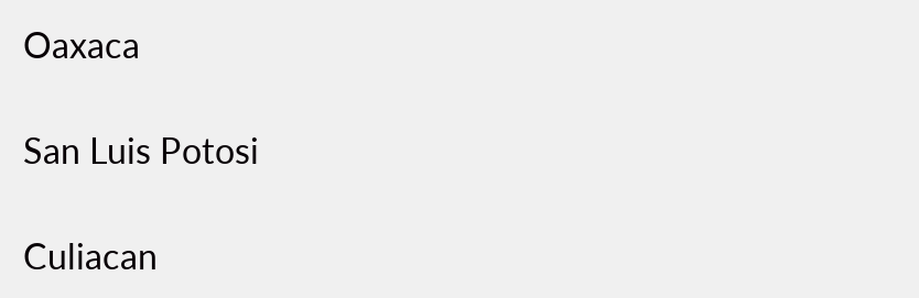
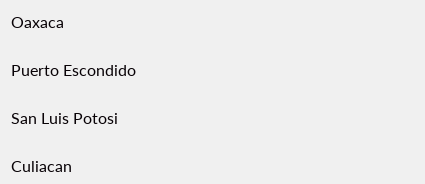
none -> [11,60,136,79] Puerto Escondido

